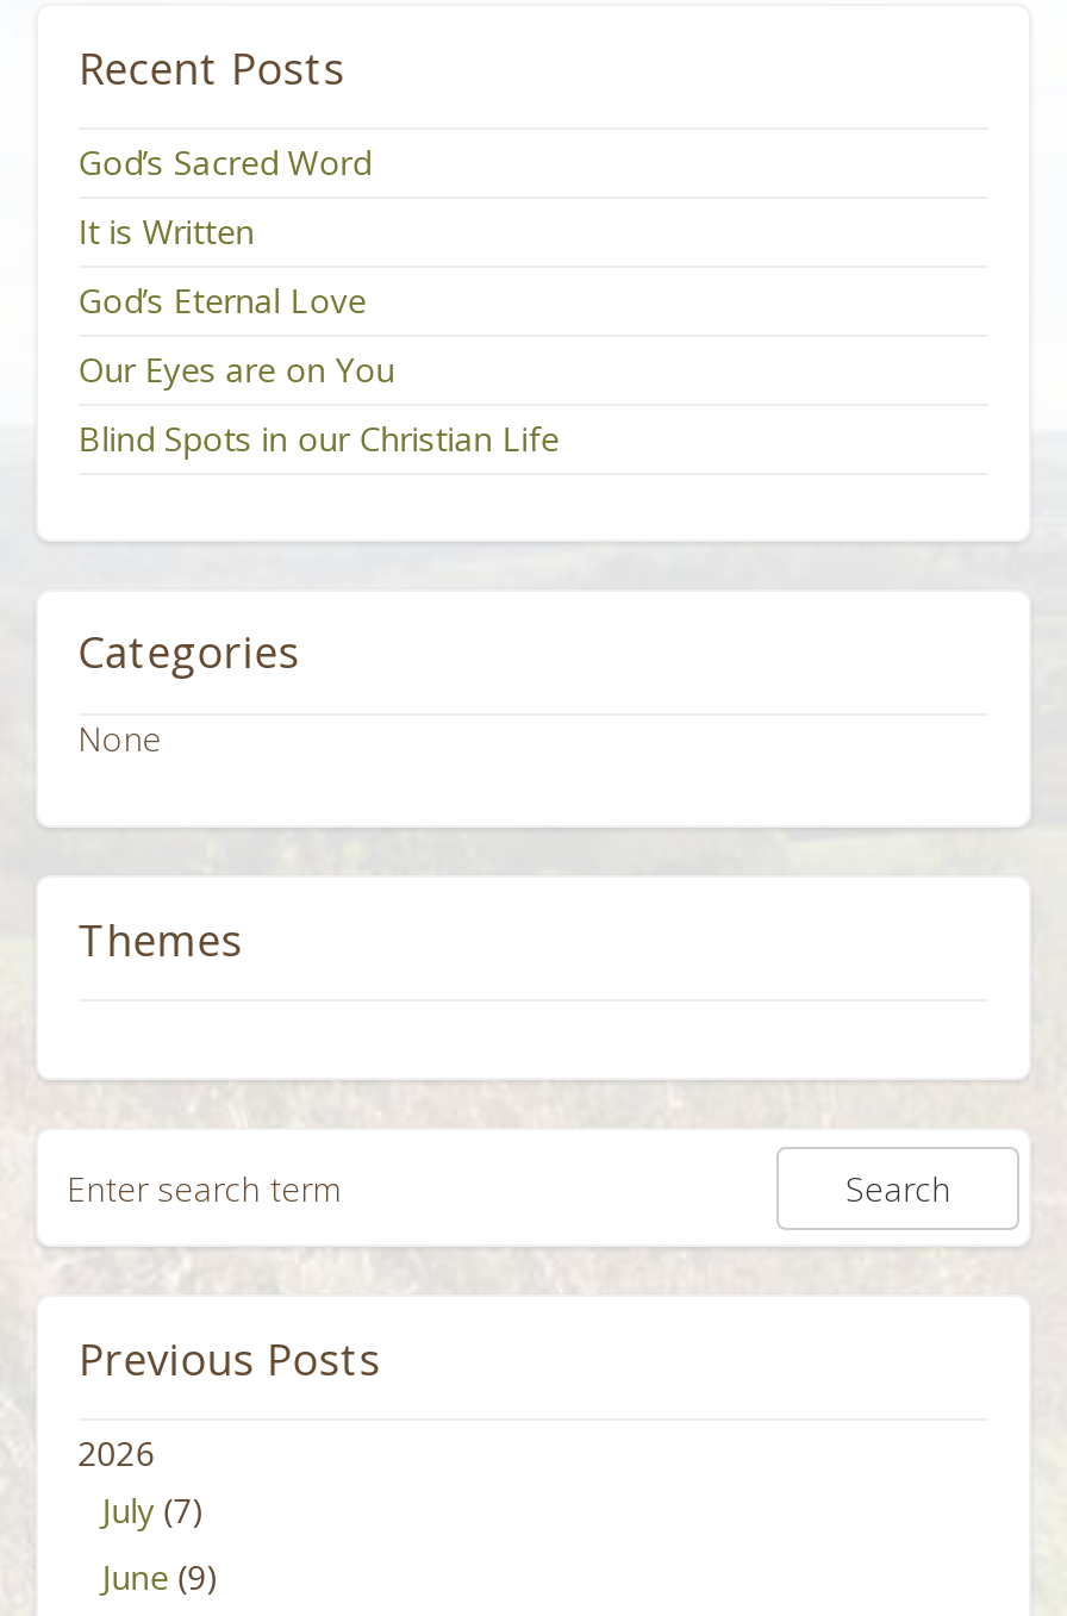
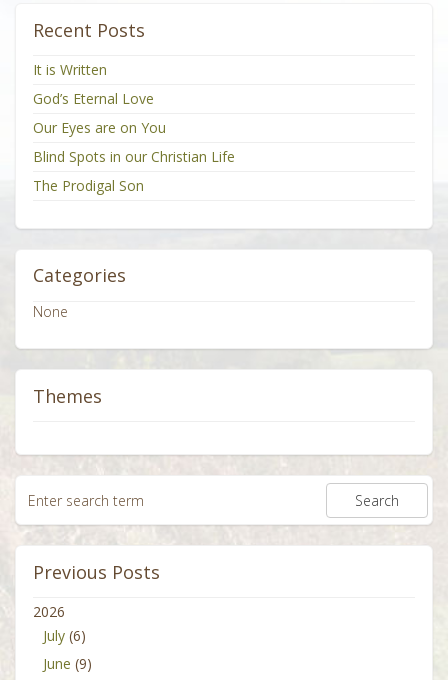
[78,139,371,185] God’s Sacred Word -> none
moved [78,208,559,461] -> [33,60,235,166]: It is Written | God’s Eternal Love | Our Eyes are on You | Blind Spots in our Christian Life
none -> [33,176,144,195] The Prodigal Son
[102,1488,204,1533] July (7) -> [43,626,86,645] July (6)

